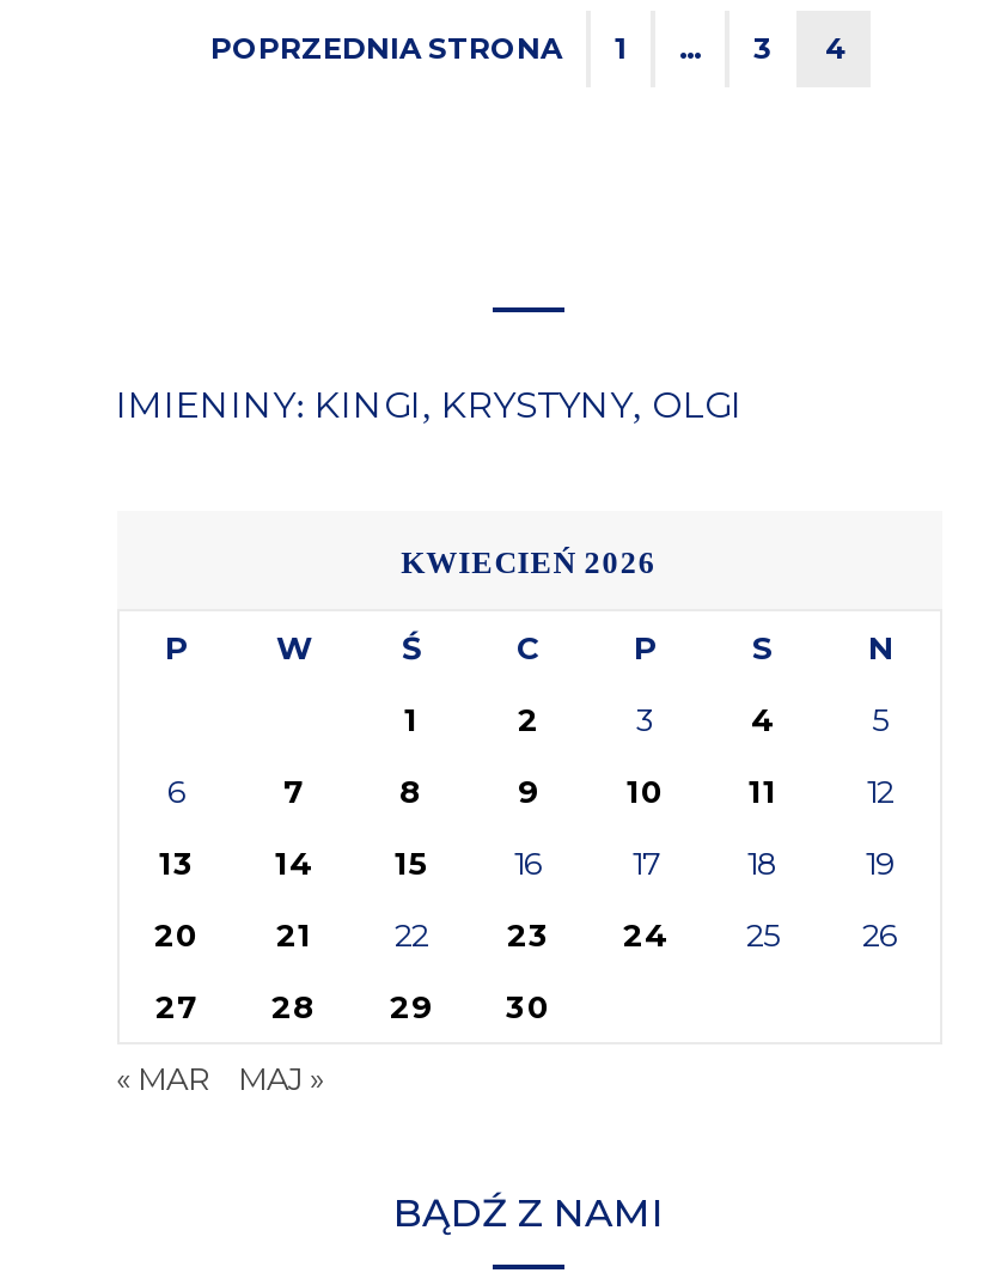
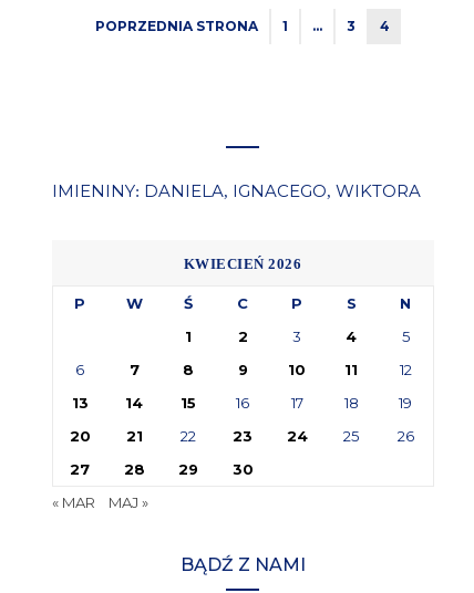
[116,382,743,428] IMIENINY: KINGI, KRYSTYNY, OLGI -> [51,181,420,202] IMIENINY: DANIELA, IGNACEGO, WIKTORA

